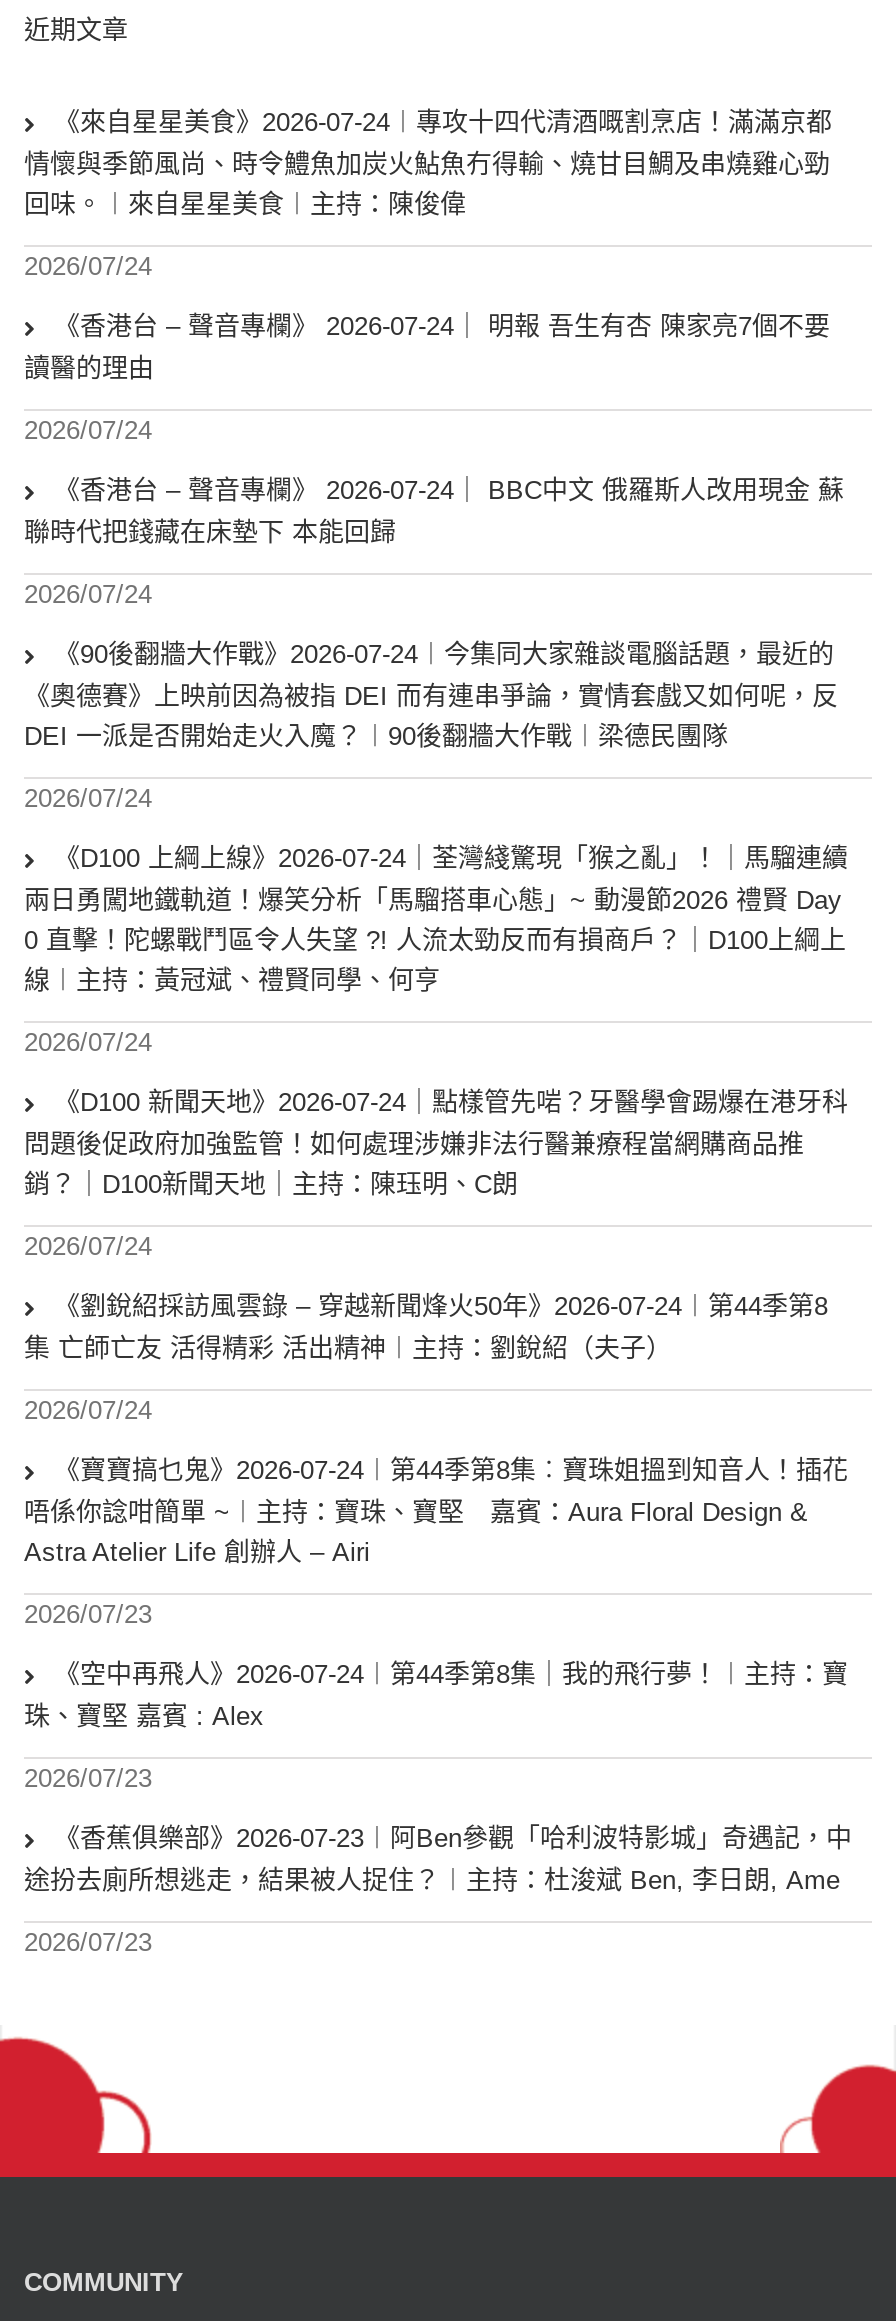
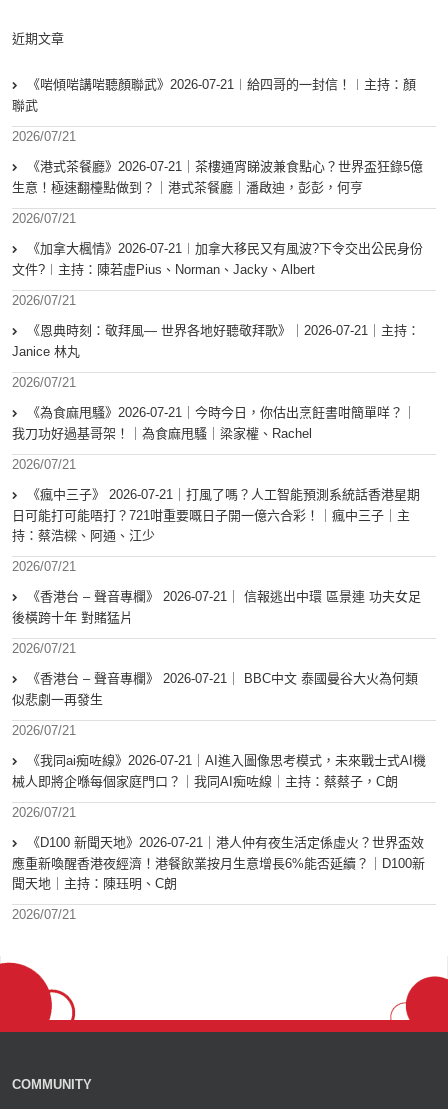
[24,107,832,219] 《來自星星美食》2026-07-24︱專攻十四代清酒嘅割烹店！滿滿京都 | 情懷與季節風尚、時令鱧魚加炭火鮎魚冇得輸、燒甘目鯛及串燒雞心勁 | 回味。︱來自星星美食︱主持：陳俊偉 -> [12,77,416,113] 《啱傾啱講啱聽顏聯武》2026-07-21︱給四哥的一封信！︱主持：顏 | 聯武
[24,251,152,281] 2026/07/24 -> [12,129,76,144] 2026/07/21
[24,311,830,383] 《香港台 – 聲音專欄》 2026-07-24｜ 明報 吾生有杏 陳家亮7個不要 | 讀醫的理由 -> [12,159,423,195] 《港式茶餐廳》2026-07-21｜茶樓通宵睇波兼食點心？世界盃狂錄5億 | 生意！極速翻檯點做到？｜港式茶餐廳｜潘啟迪，彭彭，何亨
[24,415,152,445] 2026/07/24 -> [12,211,76,226] 2026/07/21
[24,475,844,547] 《香港台 – 聲音專欄》 2026-07-24｜ BBC中文 俄羅斯人改用現金 蘇 | 聯時代把錢藏在床墊下 本能回歸 -> [12,241,423,277] 《加拿大楓情》2026-07-21︱加拿大移民又有風波?下令交出公民身份 | 文件?︱主持：陳若虛Pius、Norman、Jacky、Albert
[24,579,152,609] 2026/07/24 -> [12,293,76,308] 2026/07/21
[24,639,838,751] 《90後翻牆大作戰》2026-07-24︱今集同大家雜談電腦話題，最近的 | 《奧德賽》上映前因為被指 DEI 而有連串爭論，實情套戲又如何呢，反 | DEI 一派是否開始走火入魔？︱90後翻牆大作戰︱梁德民團隊 -> [12,323,420,359] 《恩典時刻：敬拜風— 世界各地好聽敬拜歌》｜2026-07-21｜主持： | Janice 林丸
[24,783,152,813] 2026/07/24 -> [12,375,76,390] 2026/07/21
[24,843,848,995] 《D100 上綱上線》2026-07-24｜荃灣綫驚現「猴之亂」！｜馬騮連續 | 兩日勇闖地鐵軌道！爆笑分析「馬騮搭車心態」~ 動漫節2026 禮賢 Day | 0 直擊！陀螺戰鬥區令人失望 ?! 人流太勁反而有損商戶？｜D100上綱上 | 線︱主持：黃冠斌、禮賢同學、何亨 -> [12,405,416,441] 《為食麻甩騷》2026-07-21｜今時今日，你估出烹飪書咁簡單咩？｜ | 我刀功好過基哥架！｜為食麻甩騷｜梁家權、Rachel
[24,1027,152,1057] 2026/07/24 -> [12,457,76,472] 2026/07/21
[24,1087,848,1199] 《D100 新聞天地》2026-07-24｜點樣管先啱？牙醫學會踢爆在港牙科 | 問題後促政府加強監管！如何處理涉嫌非法行醫兼療程當網購商品推 | 銷？｜D100新聞天地｜主持：陳珏明、C朗 -> [12,487,420,543] 《瘋中三子》 2026-07-21｜打風了嗎？人工智能預測系統話香港星期 | 日可能打可能唔打？721咁重要嘅日子開一億六合彩！｜瘋中三子｜主 | 持：蔡浩樑、阿通、江少
[24,1231,152,1261] 2026/07/24 -> [12,559,76,574] 2026/07/21
[24,1291,828,1363] 《劉銳紹採訪風雲錄 – 穿越新聞烽火50年》2026-07-24︱第44季第8 | 集 亡師亡友 活得精彩 活出精神︱主持：劉銳紹（夫子） -> [12,589,421,625] 《香港台 – 聲音專欄》 2026-07-21｜ 信報逃出中環 區景連 功夫女足 | 後橫跨十年 對賭猛片
[24,1395,152,1425] 2026/07/24 -> [12,641,76,656] 2026/07/21
[24,1455,848,1567] 《寶寶搞乜鬼》2026-07-24︱第44季第8集︰寶珠姐搵到知音人！插花 | 唔係你諗咁簡單 ~︱主持：寶珠、寶堅 嘉賓：Aura Floral Design & | Astra Atelier Life 創辦人 – Airi -> [12,671,418,707] 《香港台 – 聲音專欄》 2026-07-21｜ BBC中文 泰國曼谷大火為何類 | 似悲劇一再發生
[24,1599,152,1629] 2026/07/23 -> [12,723,76,738] 2026/07/21
[24,1659,848,1731] 《空中再飛人》2026-07-24︱第44季第8集｜我的飛行夢！︱主持：寶 | 珠、寶堅 嘉賓 : Alex -> [12,753,426,789] 《我同ai痴咗線》2026-07-21｜AI進入圖像思考模式，未來戰士式AI機 | 械人即將企喺每個家庭門口？｜我同AI痴咗線｜主持：蔡蔡子，C朗
[24,1763,152,1793] 2026/07/23 -> [12,805,76,820] 2026/07/21
[24,1823,852,1895] 《香蕉俱樂部》2026-07-23︱阿Ben參觀「哈利波特影城」奇遇記，中 | 途扮去廁所想逃走，結果被人捉住？︱主持：杜浚斌 Ben, 李日朗, Ame -> [12,835,425,891] 《D100 新聞天地》2026-07-21｜港人仲有夜生活定係虛火？世界盃效 | 應重新喚醒香港夜經濟！港餐飲業按月生意增長6%能否延續？｜D100新 | 聞天地｜主持：陳珏明、C朗
[24,1927,152,1957] 2026/07/23 -> [12,907,76,922] 2026/07/21

